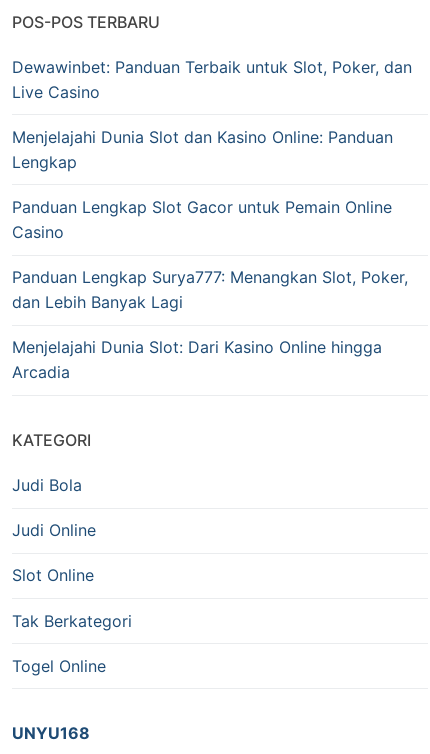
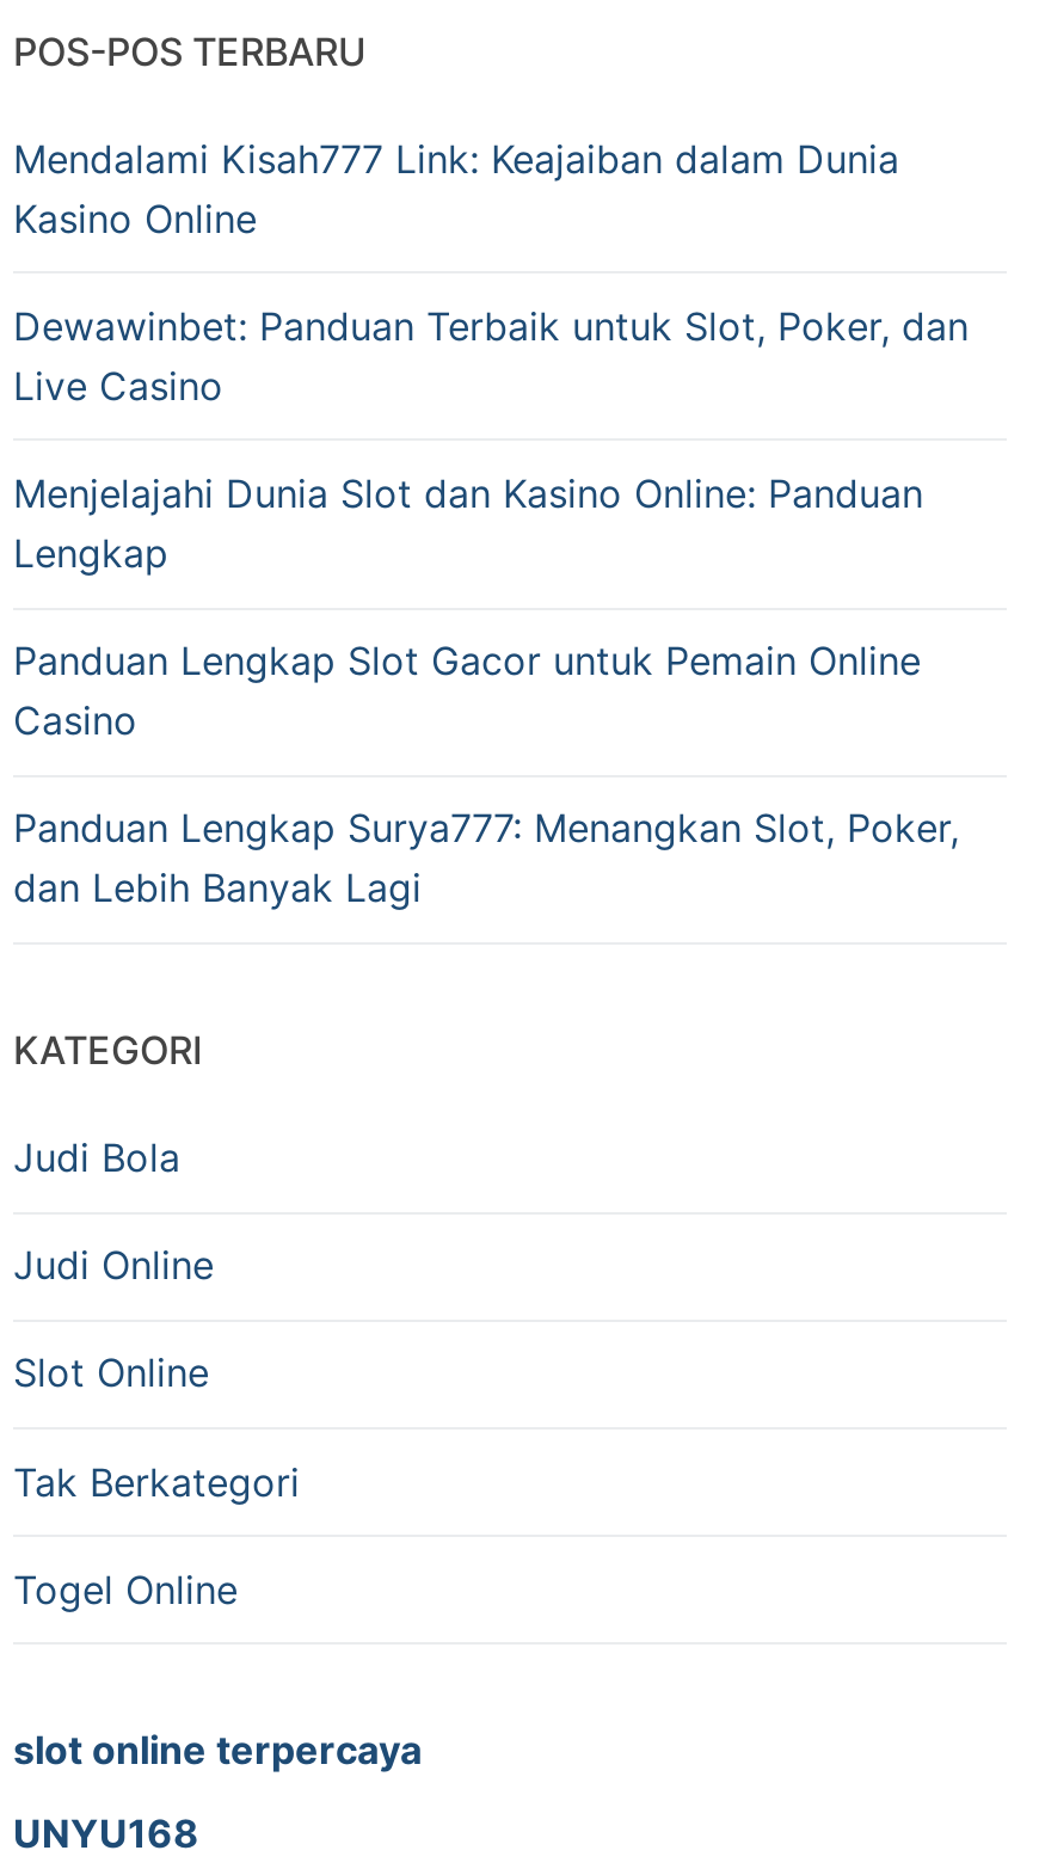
none -> [13,134,899,241] Mendalami Kisah777 Link: Keajaiban dalam Dunia | Kasino Online
moved [12,57,412,312] -> [13,302,969,912]: Dewawinbet: Panduan Terbaik untuk Slot, Poker, dan | Live Casino | Menjelajahi Dunia Slot dan Kasino Online: Panduan | Lengkap | Panduan Lengkap Slot Gacor untuk Pemain Online | Casino | Panduan Lengkap Surya777: Menangkan Slot, Poker, | dan Lebih Banyak Lagi
[12,337,382,382] Menjelajahi Dunia Slot: Dari Kasino Online hingga | Arcadia -> none
none -> [13,1726,422,1774] slot online terpercaya

